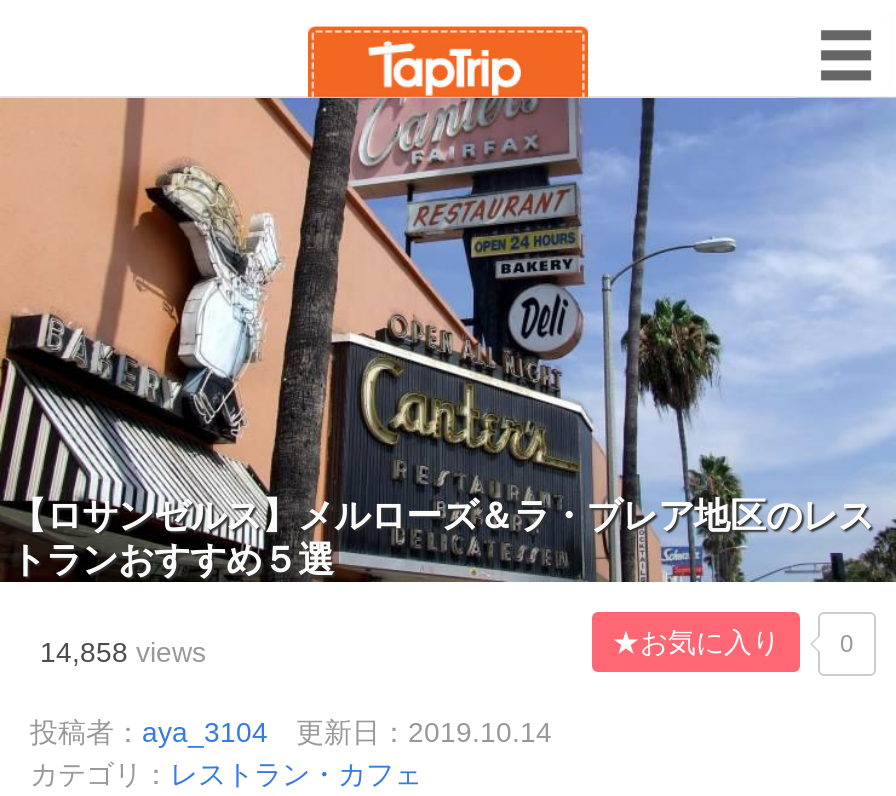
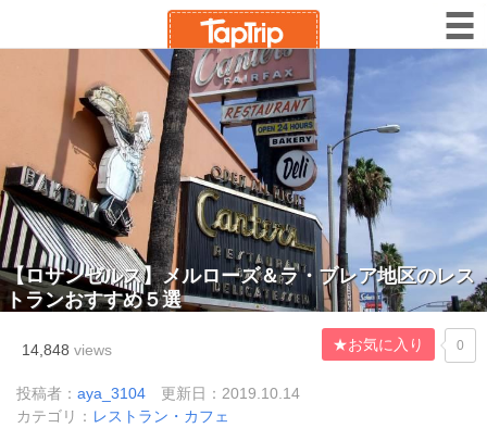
[40,636,206,668] 14,858 views -> [22,341,112,359] 14,848 views

